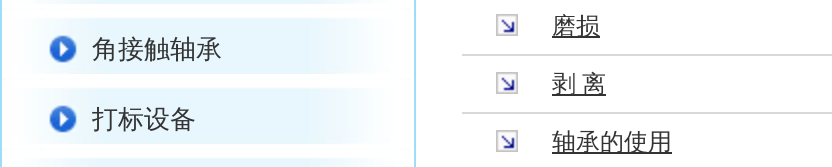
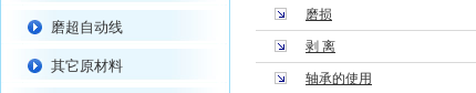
[92,34,222,64] 角接触轴承 -> [51,19,123,35] 磨超自动线
[92,104,196,134] 打标设备 -> [51,58,123,74] 其它原材料

